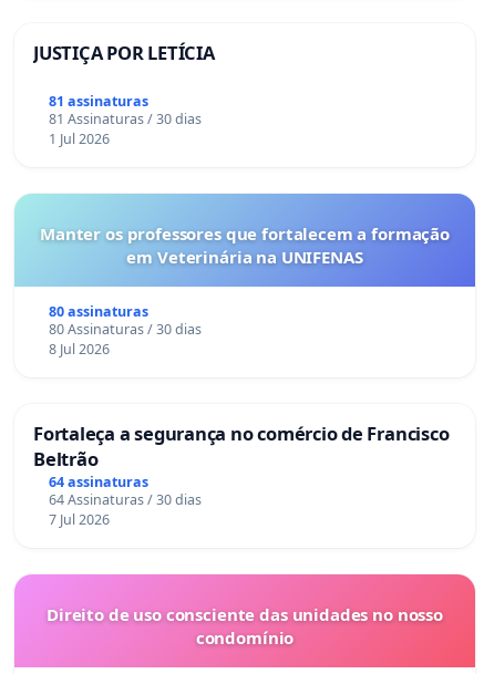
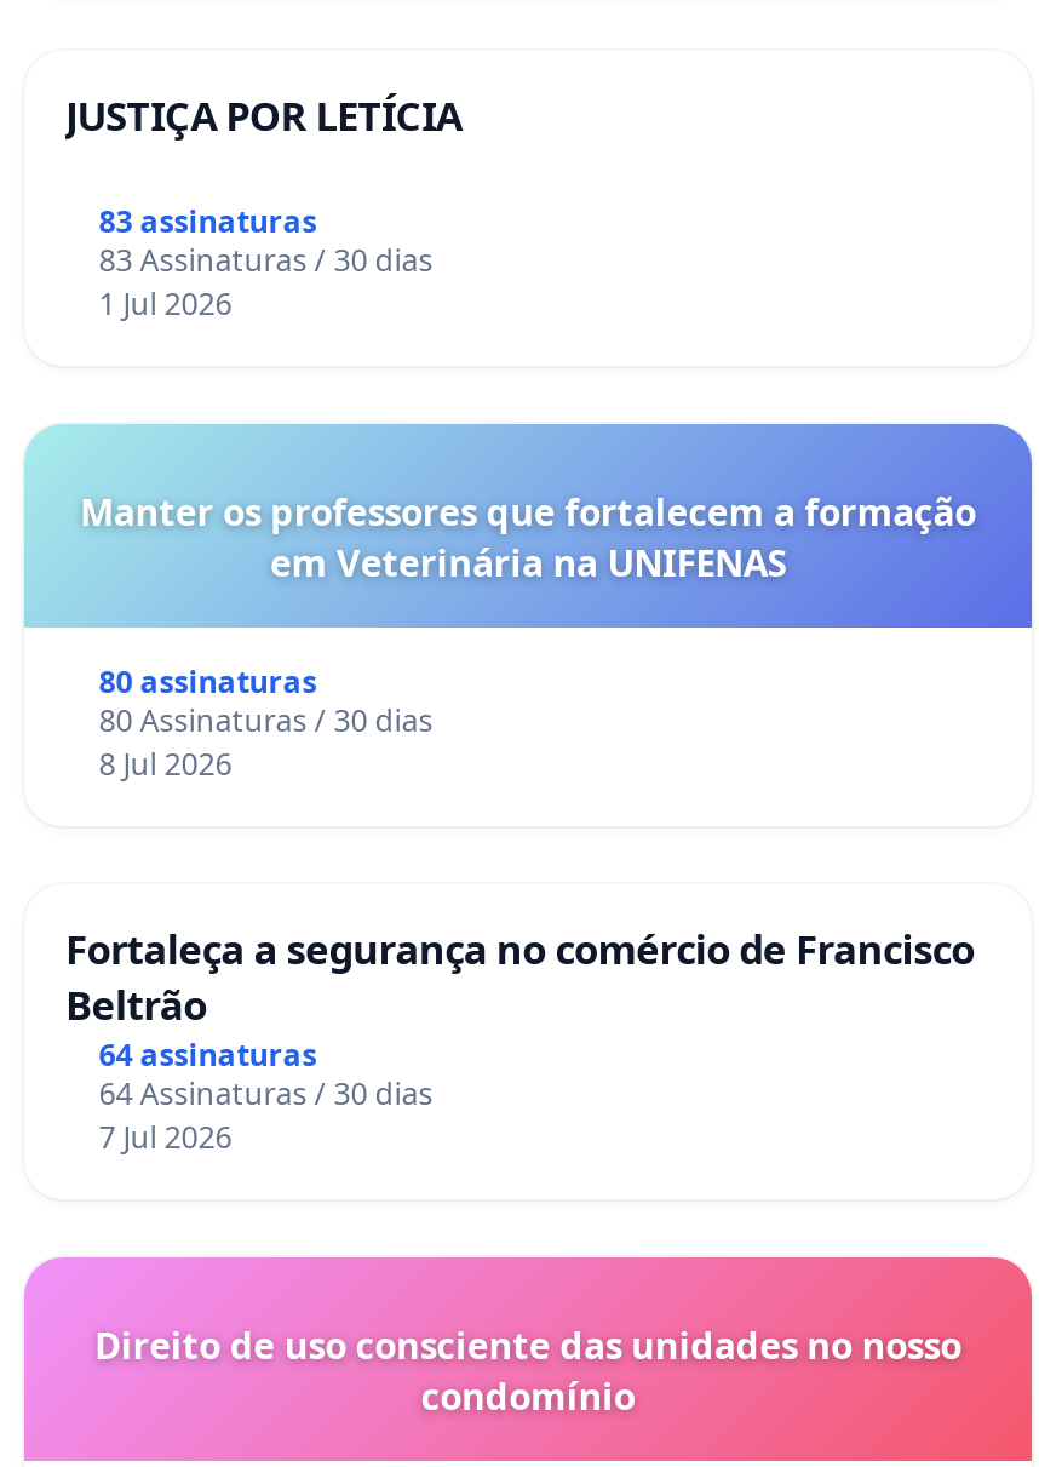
[49,92,148,111] 81 assinaturas -> [99,201,317,242] 83 assinaturas
[49,110,201,128] 81 Assinaturas / 30 dias -> [99,240,433,281] 83 Assinaturas / 30 dias

